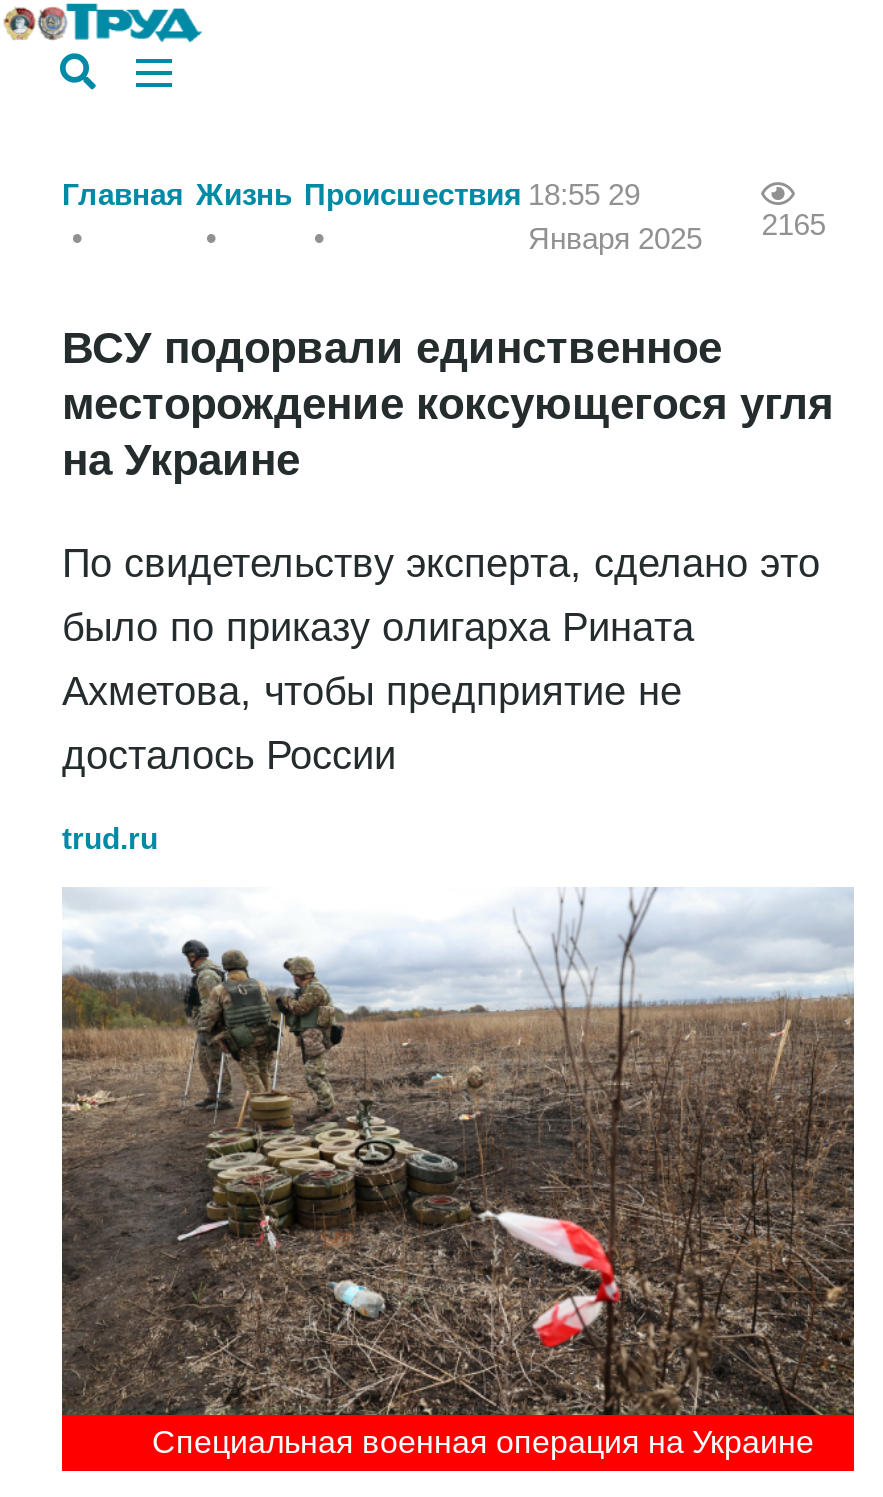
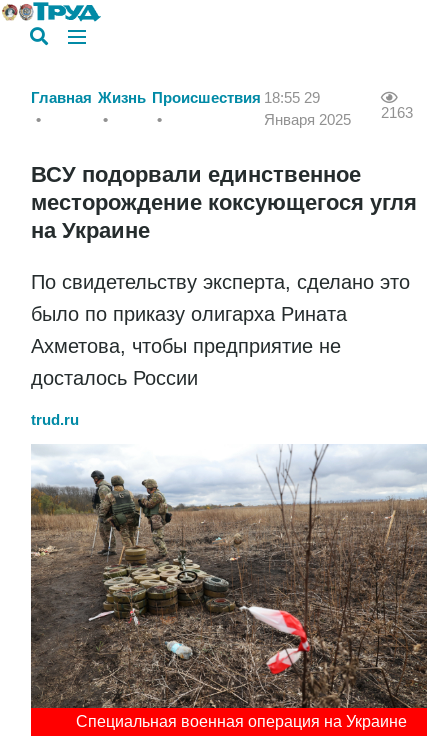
[528,207,826,255] Января 2025 2165 -> [264,104,413,128] Января 2025 2163

